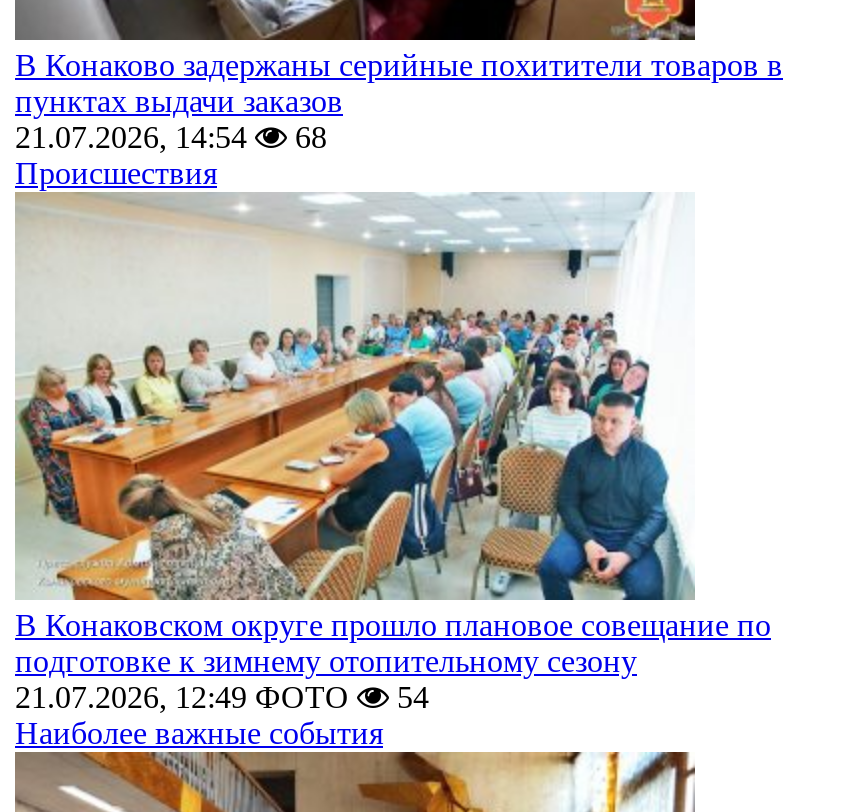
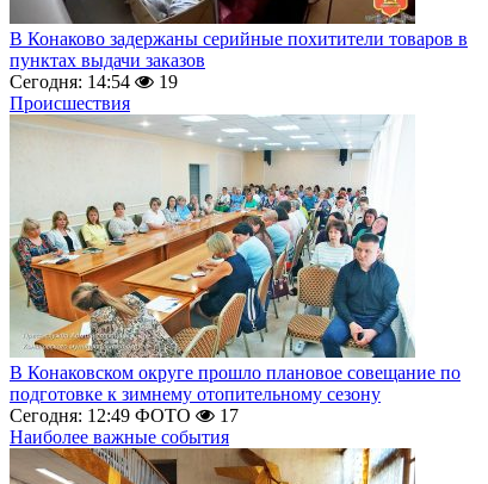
[15,120,327,154] 21.07.2026, 14:54 | 68 -> [10,72,178,92] Сегодня: 14:54 | 19
[15,680,357,714] 21.07.2026, 12:49 ФОТО -> [10,405,196,426] Сегодня: 12:49 ФОТО
[389,680,429,714] 54 -> [215,405,239,426] 17

